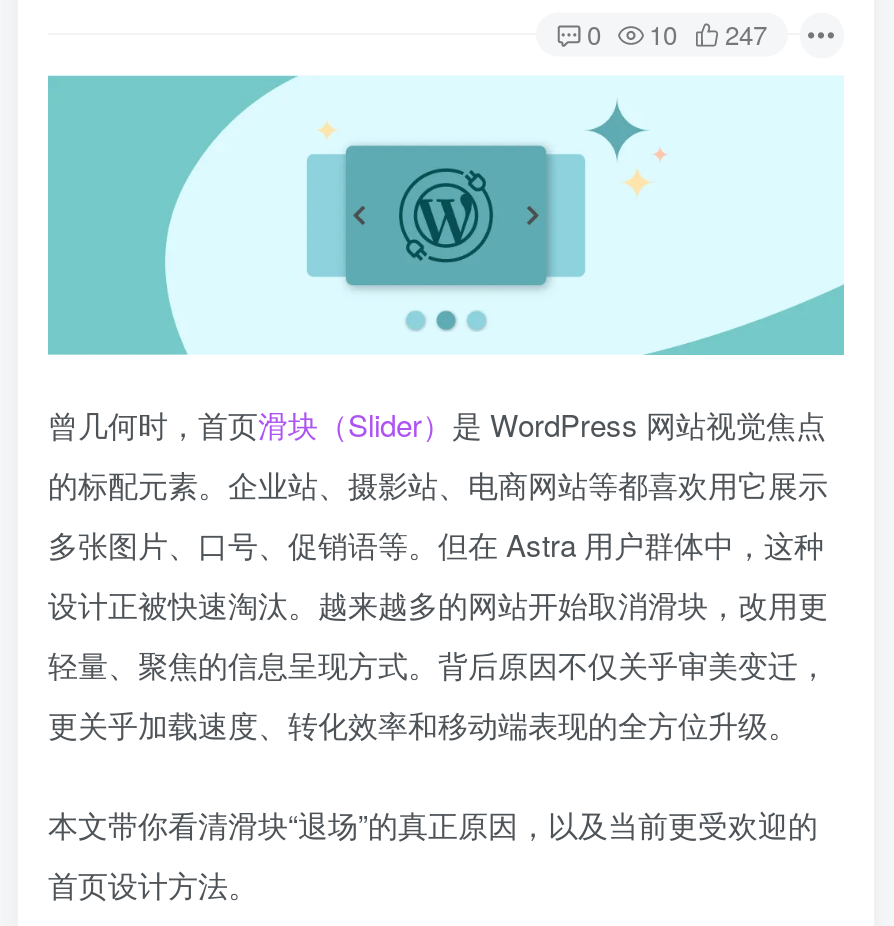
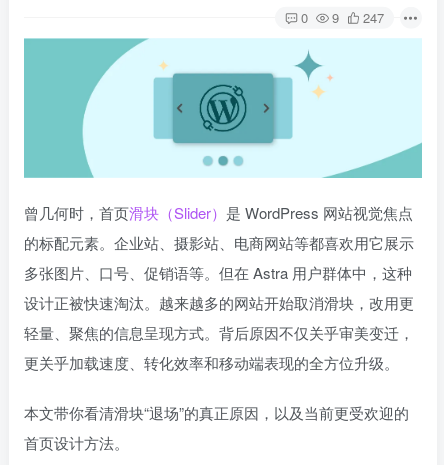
[587,15,767,53] 0 10 247 -> [300,8,383,27] 0 9 247

